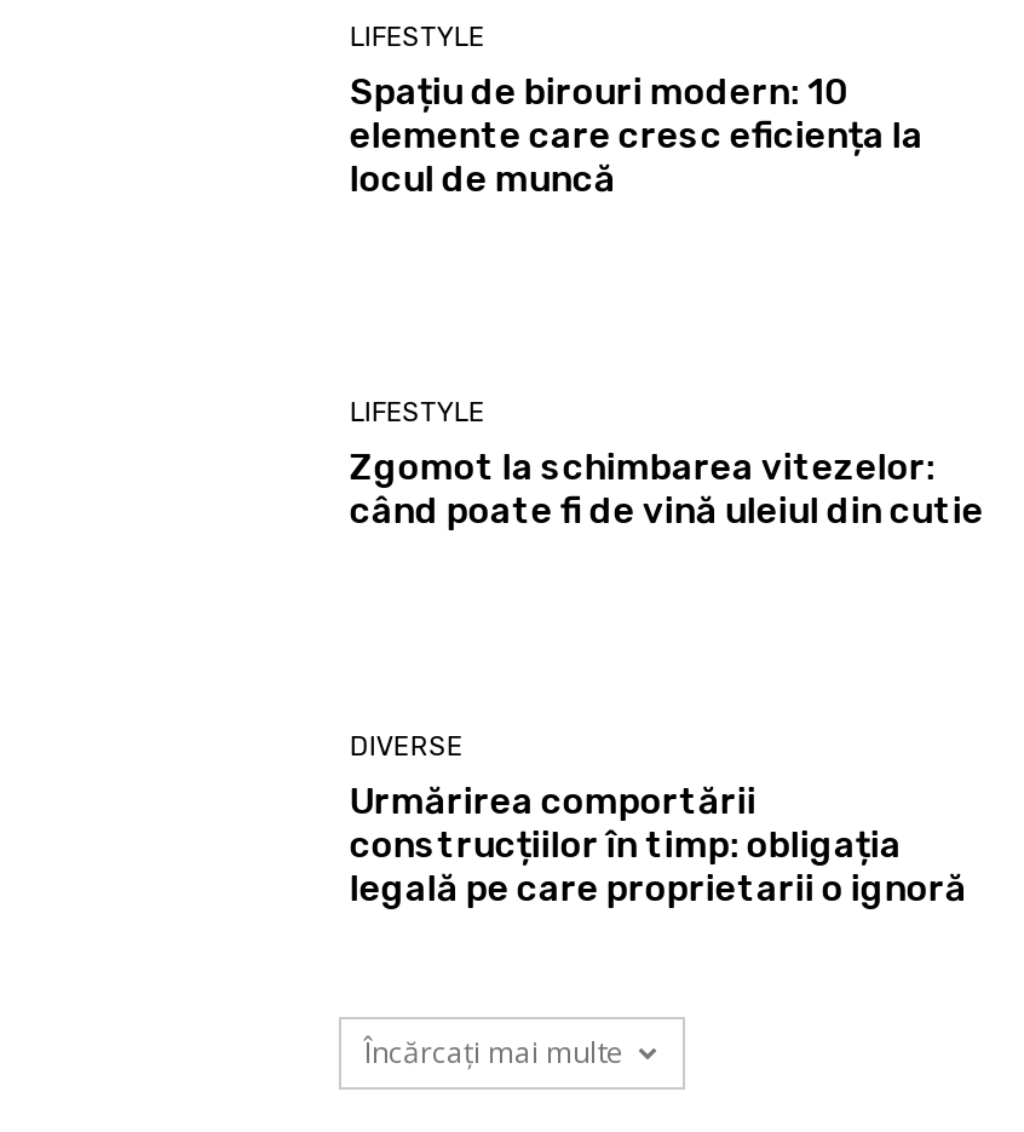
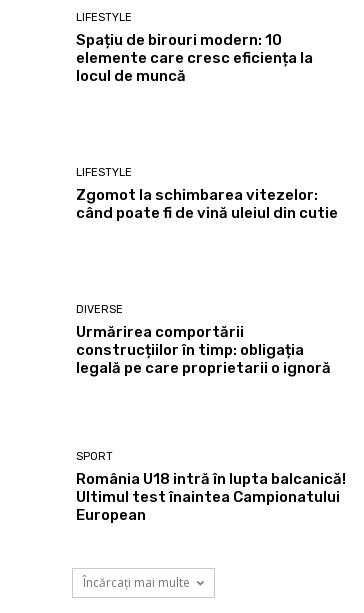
none -> [76,450,346,524] SPORT | România U18 intră în lupta balcanică! | Ultimul test înaintea Campionatului | European

